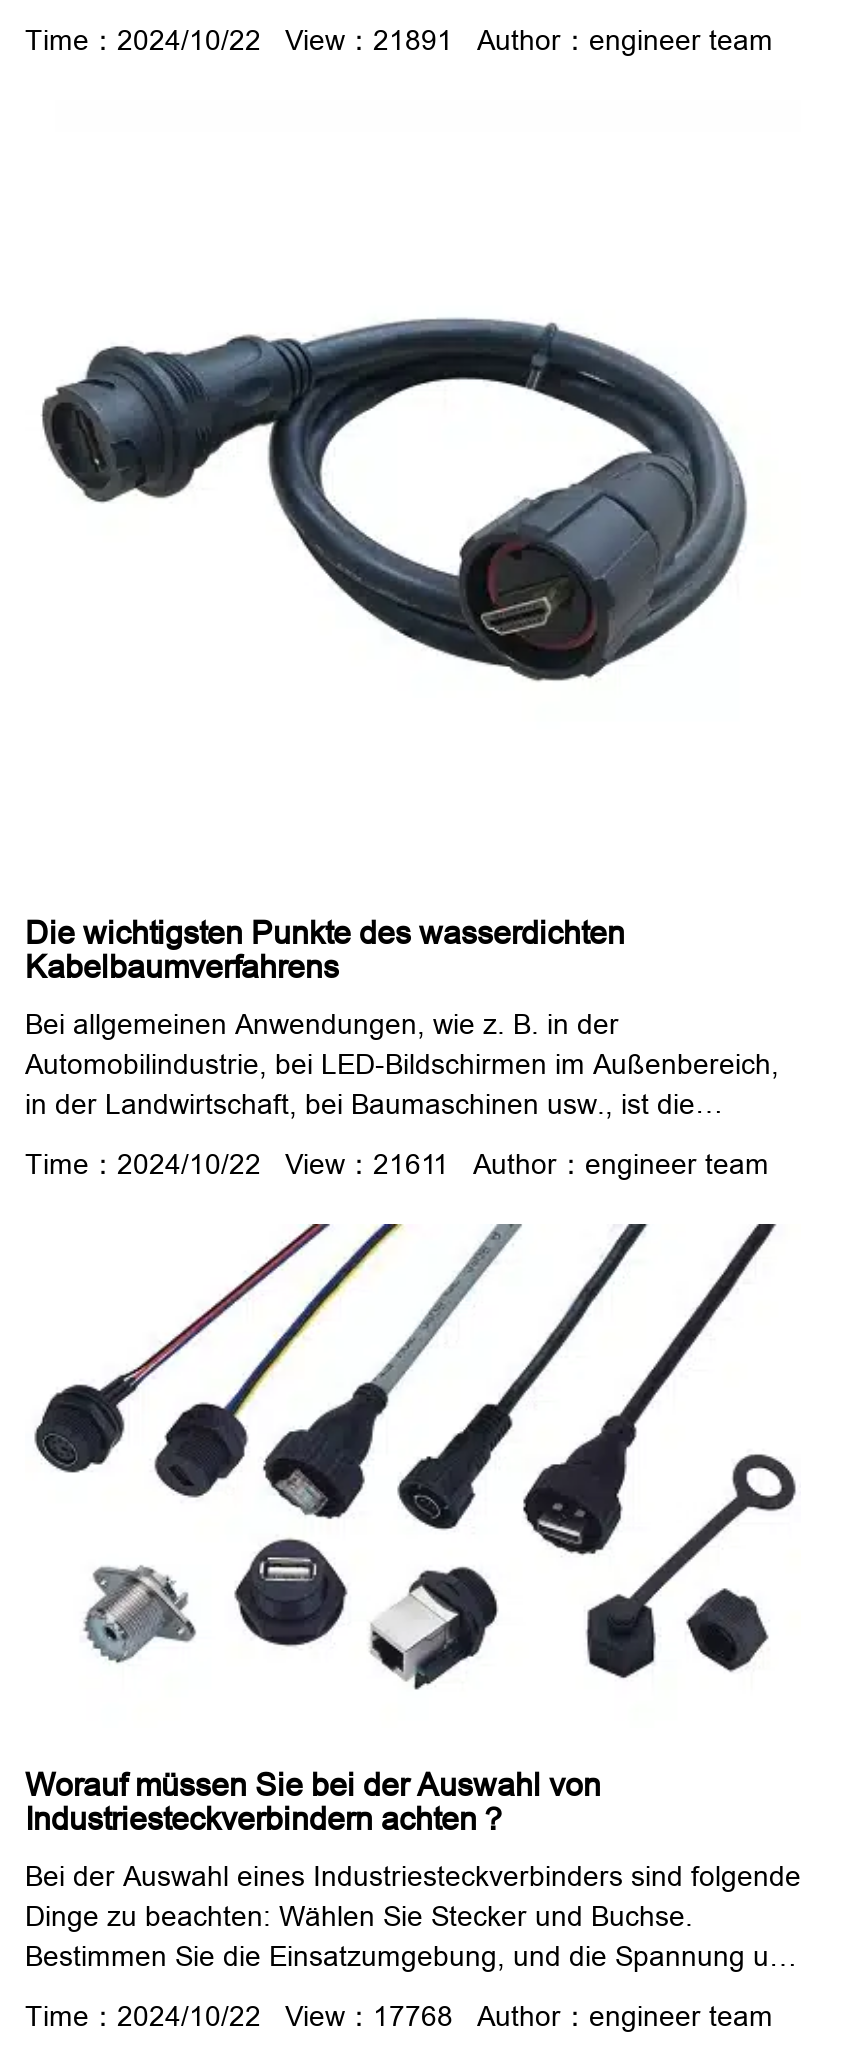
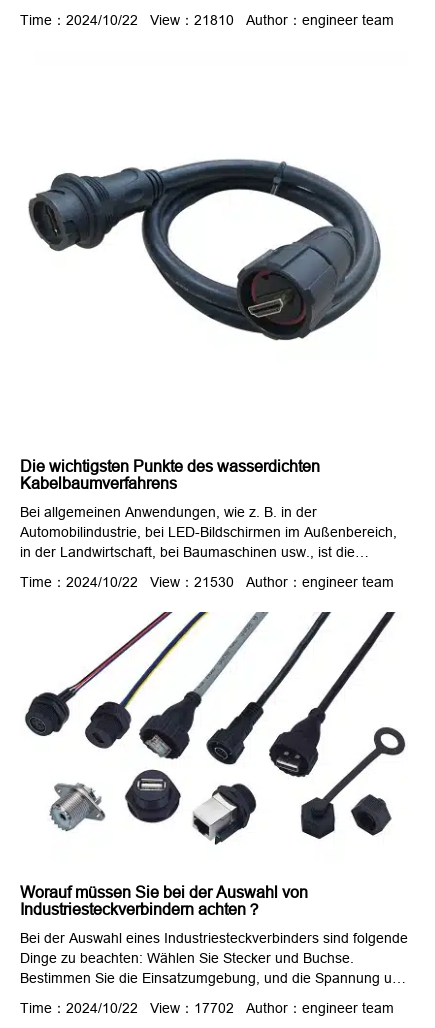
[25,23,773,55] Time：2024/10/22 View：21891 Author：engineer team -> [20,12,394,28] Time：2024/10/22 View：21810 Author：engineer team
[25,1147,769,1179] Time：2024/10/22 View：21611 Author：engineer team -> [20,574,394,590] Time：2024/10/22 View：21530 Author：engineer team
[25,2000,773,2032] Time：2024/10/22 View：17768 Author：engineer team -> [20,1000,394,1016] Time：2024/10/22 View：17702 Author：engineer team

